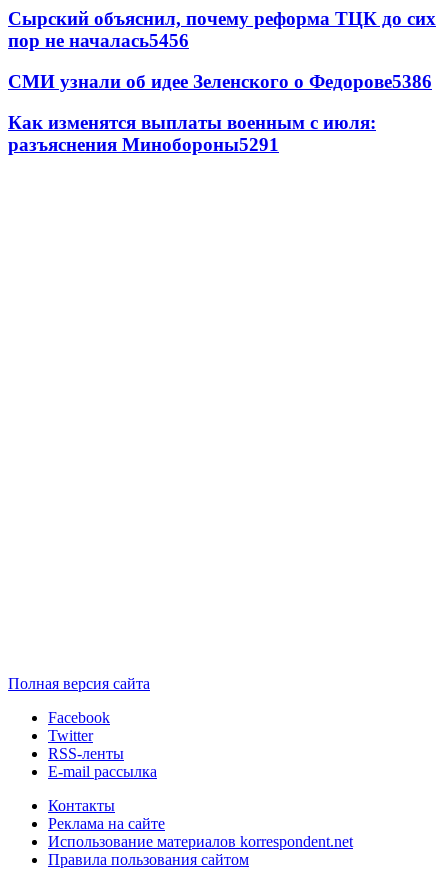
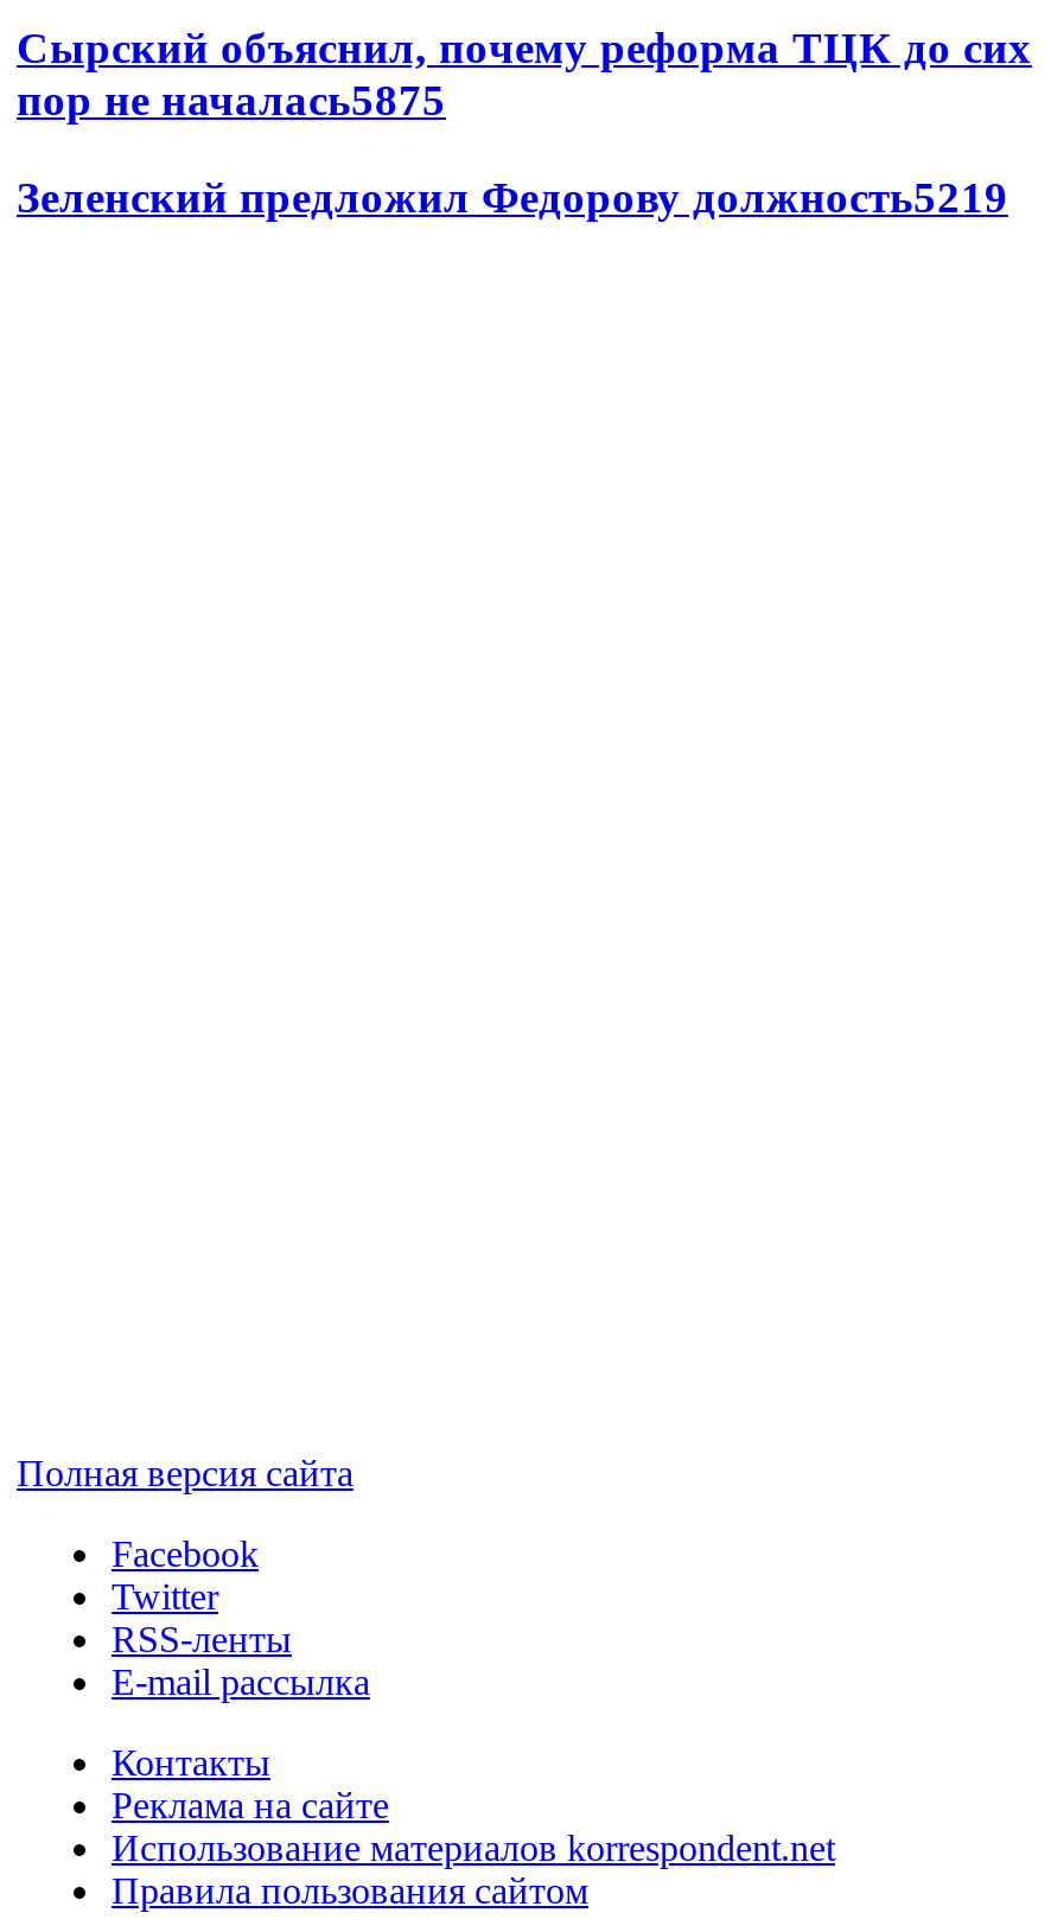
[8,30,432,155] пор не началась5456 | СМИ узнали об идее Зеленского о Федорове5386 | Как изменятся выплаты военным с июля: | разъяснения Минобороны5291 -> [17,74,1008,221] пор не началась5875 | Зеленский предложил Федорову должность5219

